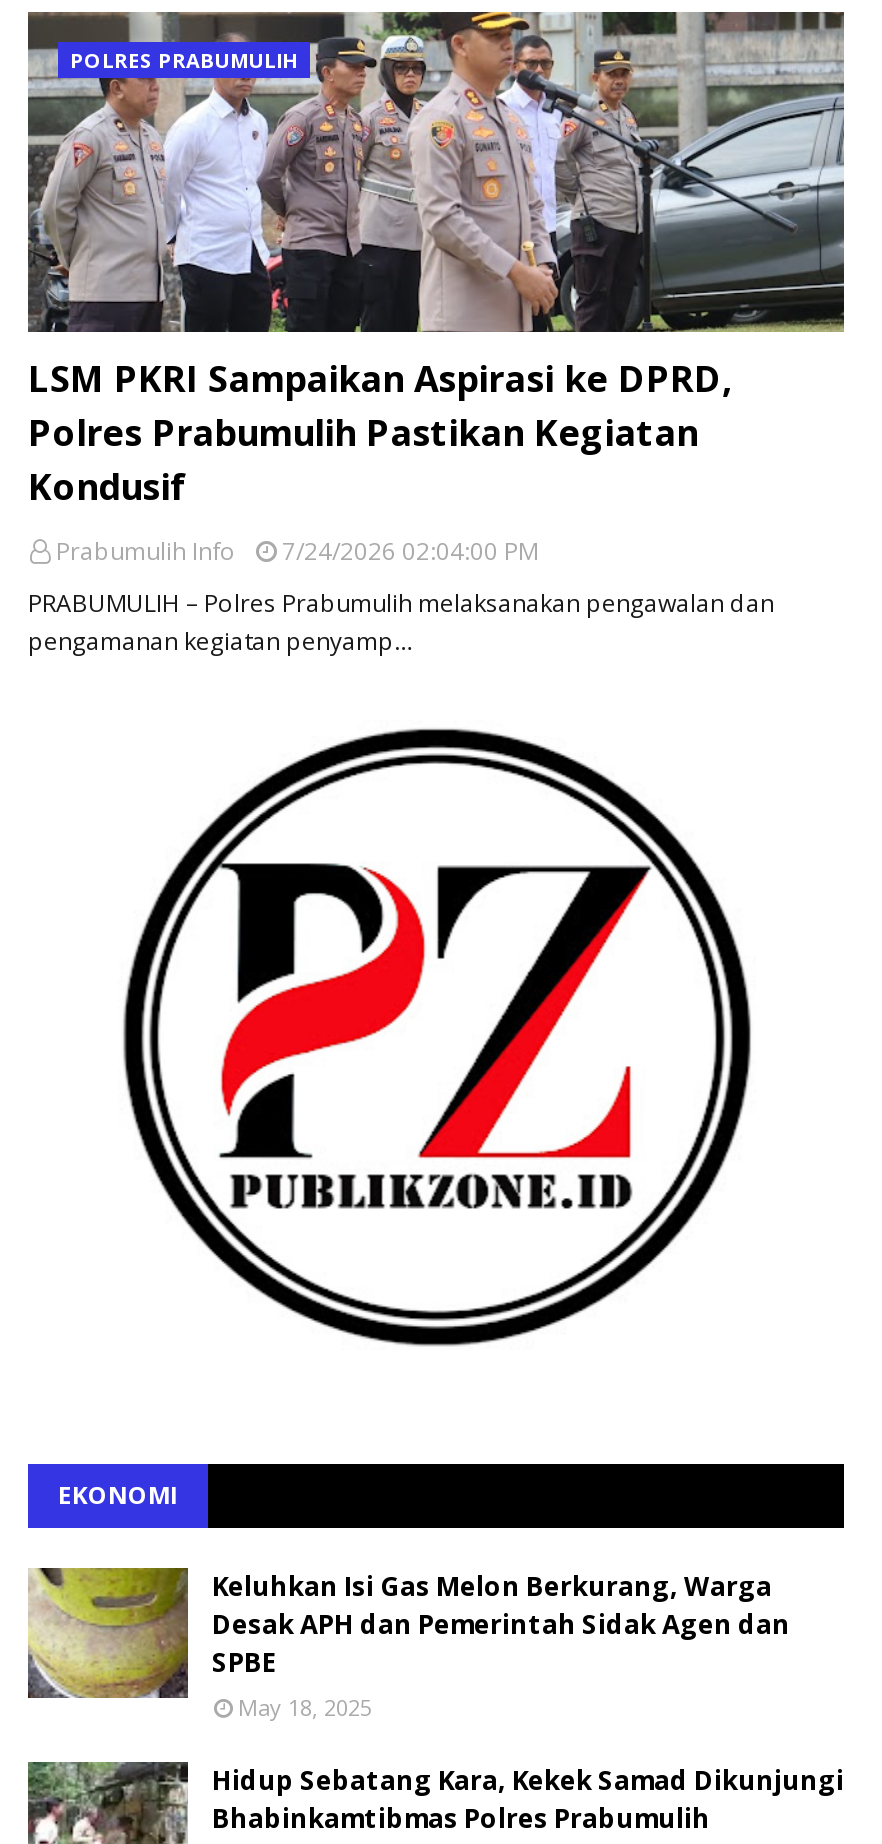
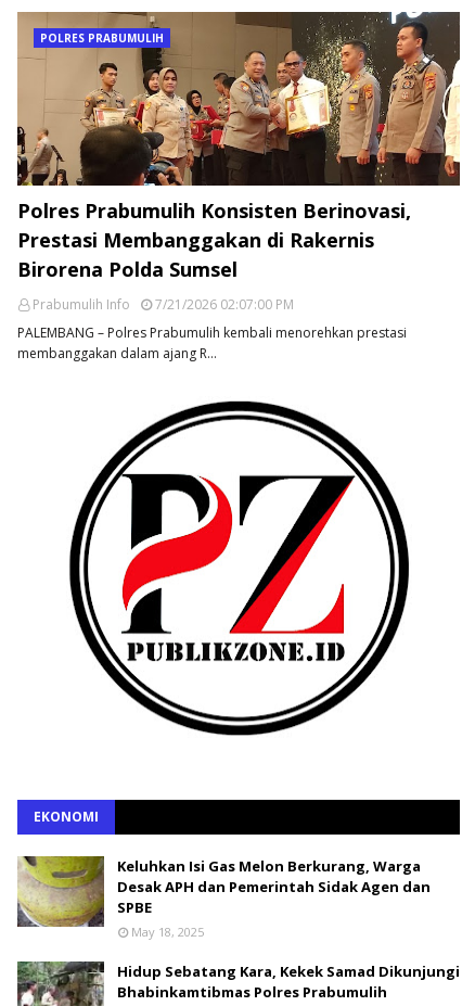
[26,10,846,510] [image] | LSM PKRI Sampaikan Aspirasi ke DPRD, | Polres Prabumulih Pastikan Kegiatan | Kondusif -> [17,11,460,282] [image] | Polres Prabumulih Konsisten Berinovasi, | Prestasi Membanggakan di Rakernis | Birorena Polda Sumsel
[56,534,538,568] Prabumulih Info 7/24/2026 02:04:00 PM -> [33,295,294,313] Prabumulih Info 7/21/2026 02:07:00 PM
[28,586,774,658] PRABUMULIH – Polres Prabumulih melaksanakan pengawalan dan | pengamanan kegiatan penyamp… -> [17,323,407,362] PALEMBANG – Polres Prabumulih kembali menorehkan prestasi | membanggakan dalam ajang R…

